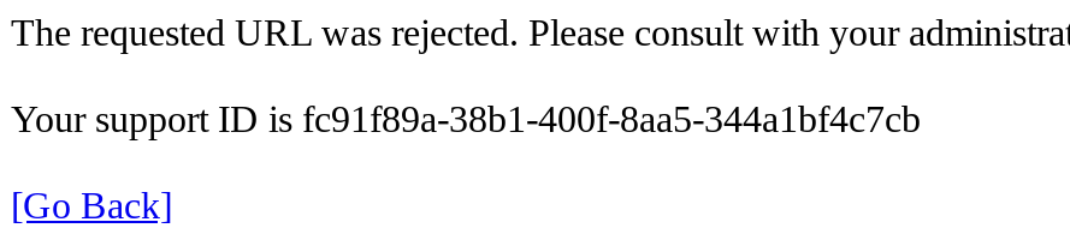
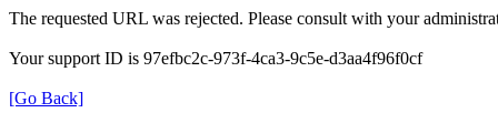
[11,98,921,139] Your support ID is fc91f89a-38b1-400f-8aa5-344a1bf4c7cb -> [9,49,422,68] Your support ID is 97efbc2c-973f-4ca3-9c5e-d3aa4f96f0cf

